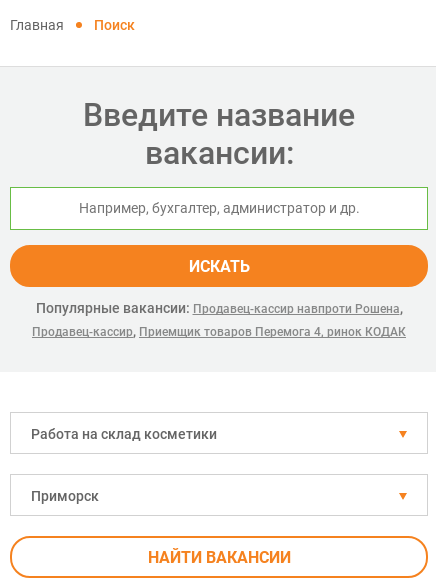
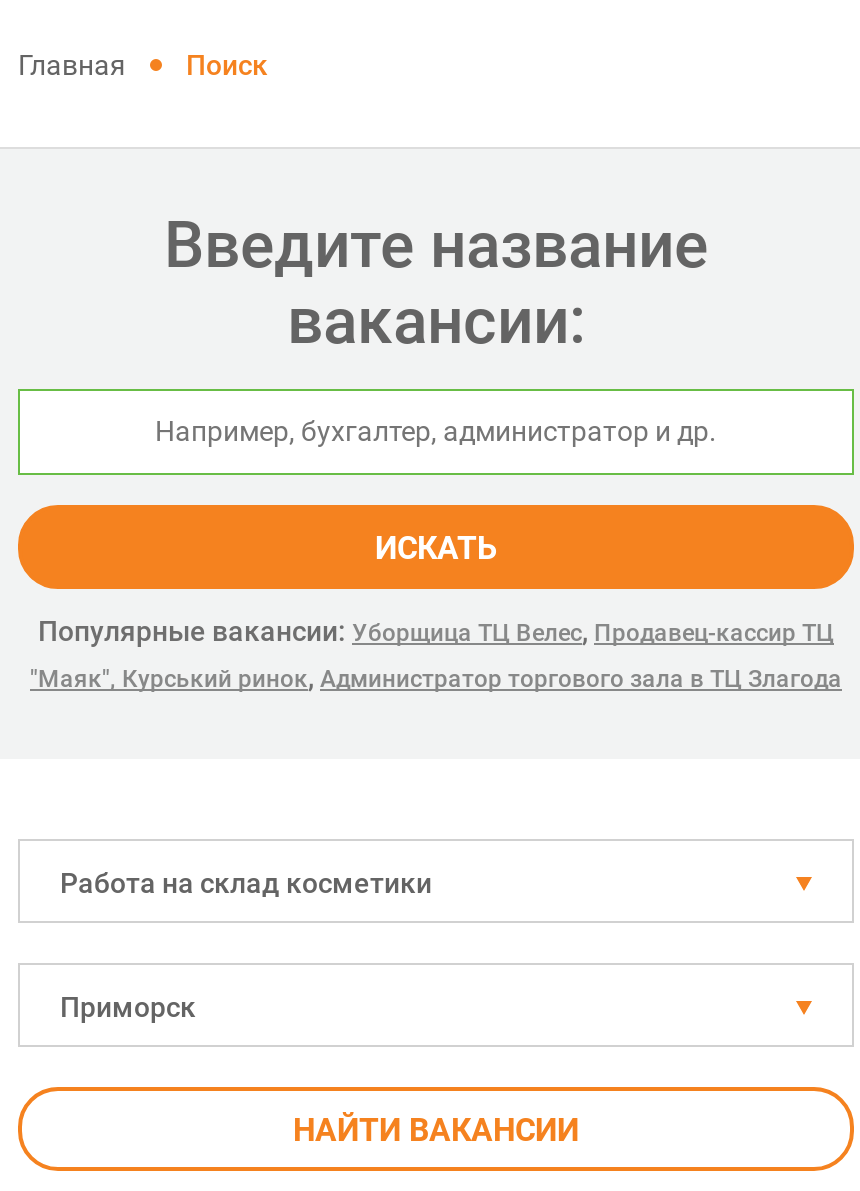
[32,300,406,339] Популярные вакансии: Продавец-кассир навпроти Рошена, | Продавец-кассир, Приемщик товаров Перемога 4, ринок КОДАК -> [30,615,842,693] Популярные вакансии: Уборщица ТЦ Велес, Продавец-кассир ТЦ | "Маяк", Курський ринок, Администратор торгового зала в ТЦ Злагода

